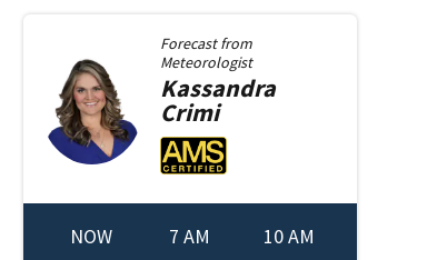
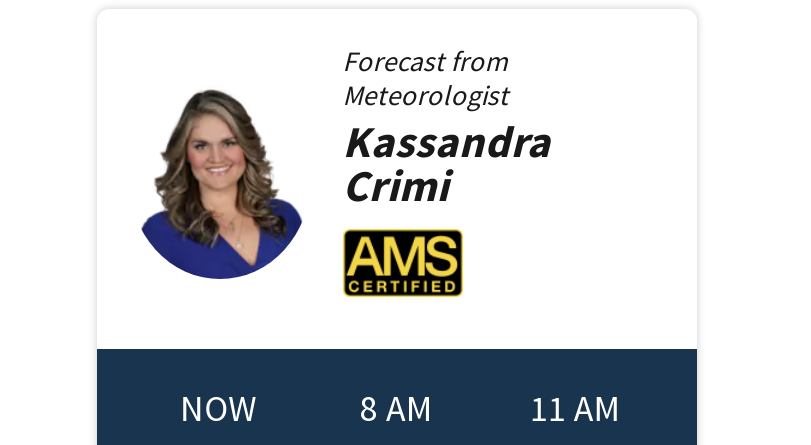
[170,223,211,249] 7 AM -> [360,385,434,431] 8 AM
[264,223,315,249] 10 AM -> [530,385,622,431] 11 AM

